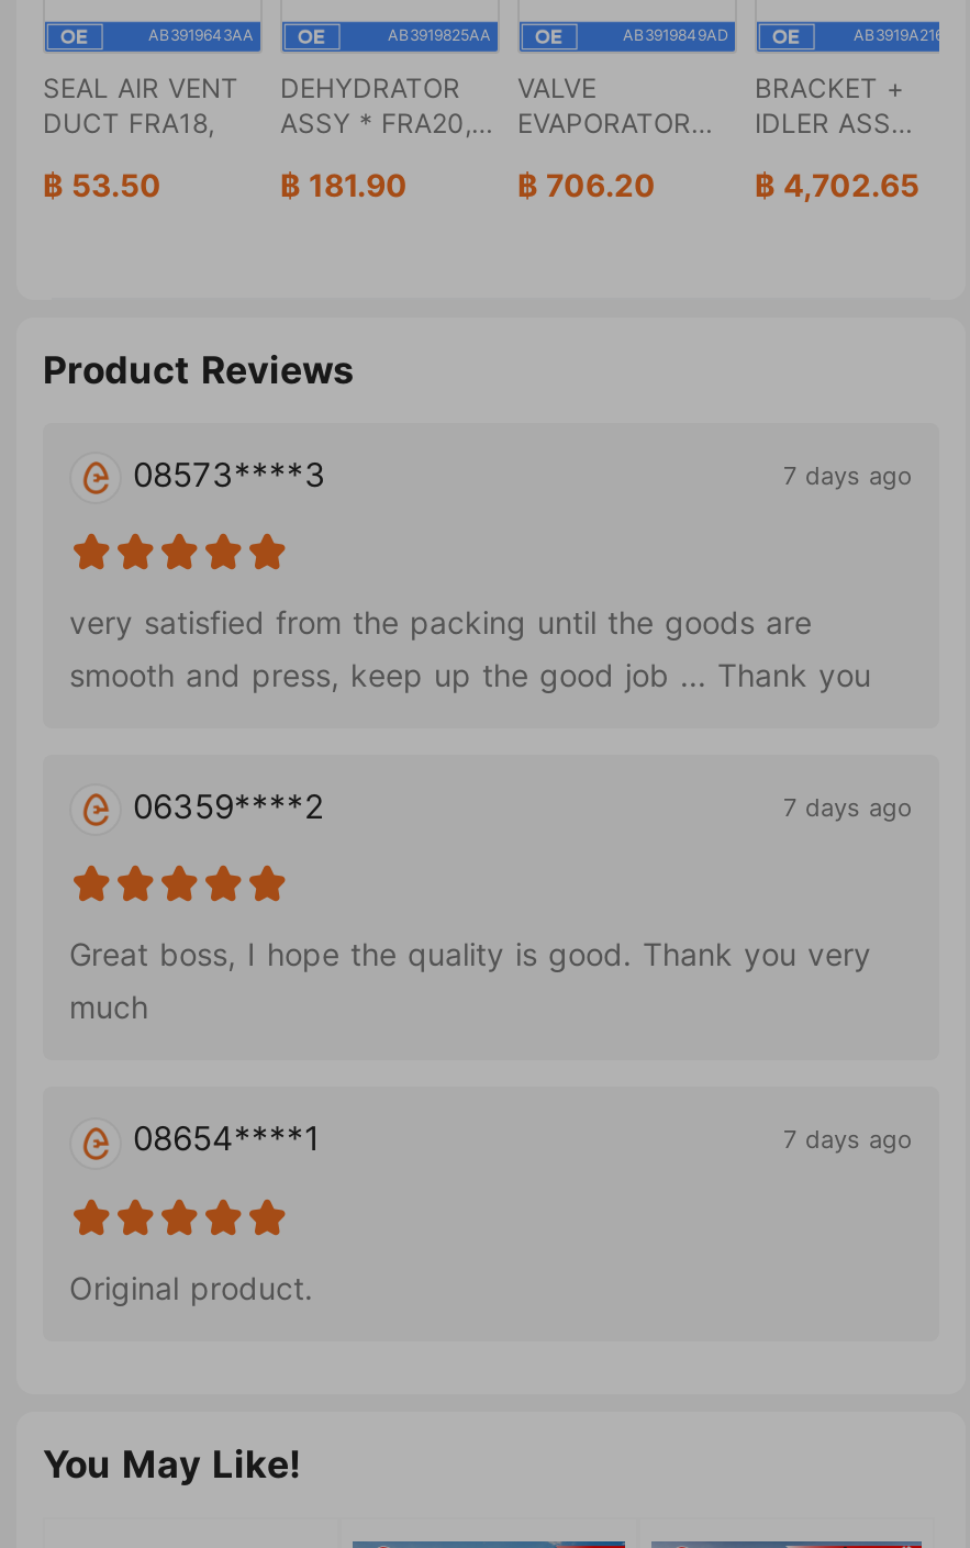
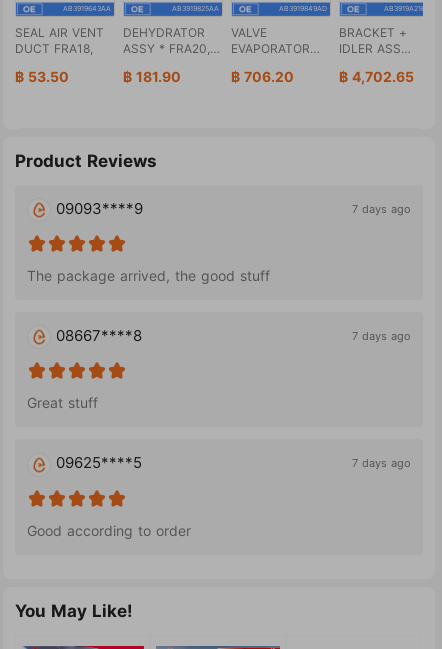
[133,454,326,495] 08573****3 -> [56,199,143,218] 09093****9
[69,604,871,694] very satisfied from the packing until the goods are | smooth and press, keep up the good job ... Thank you -> [27,267,270,284] The package arrived, the good stuff
[133,786,324,828] 06359****2 -> [56,326,142,345] 08667****8
[69,936,871,1026] Great boss, I hope the quality is good. Thank you very | much -> [27,394,98,411] Great stuff
[133,1118,320,1160] 08654****1 -> [56,453,142,472] 09625****5
[69,1268,313,1305] Original product. -> [27,522,191,539] Good according to order

